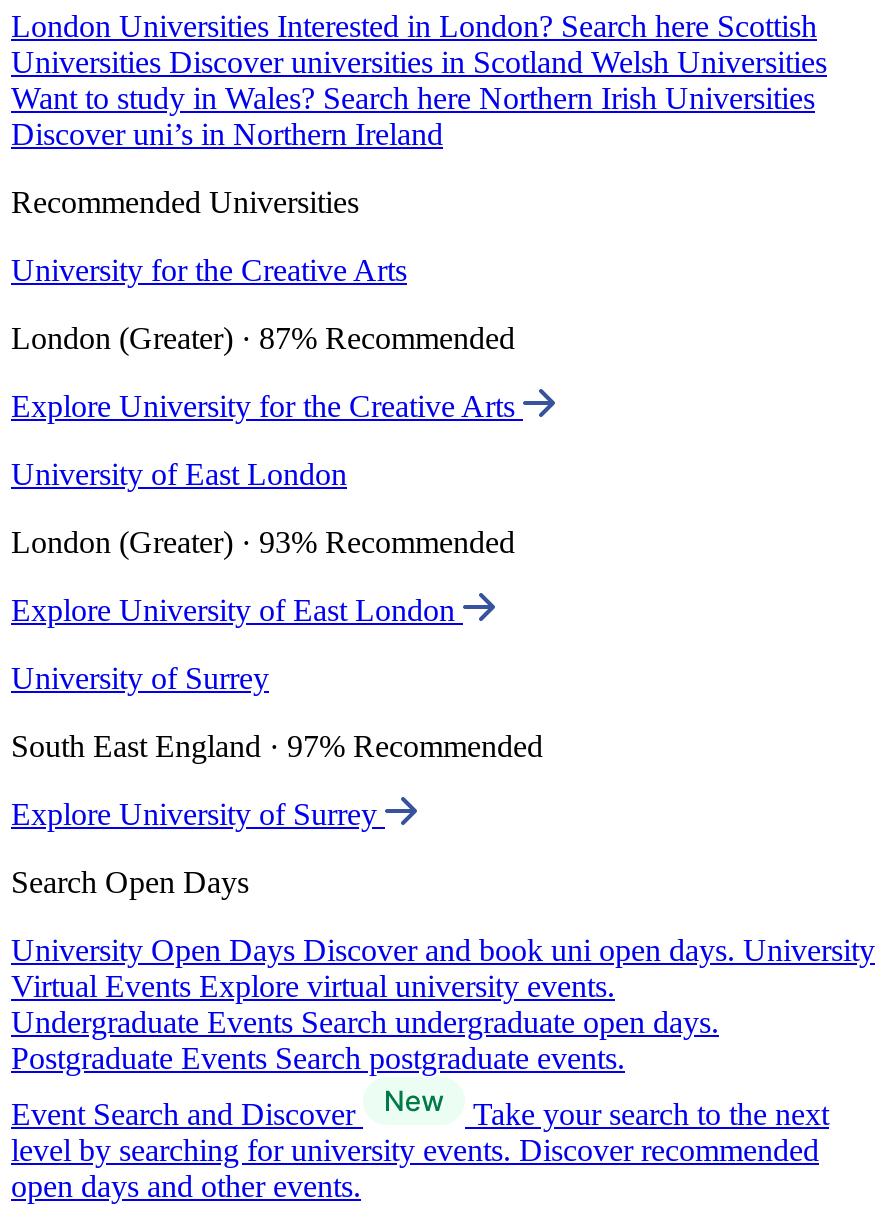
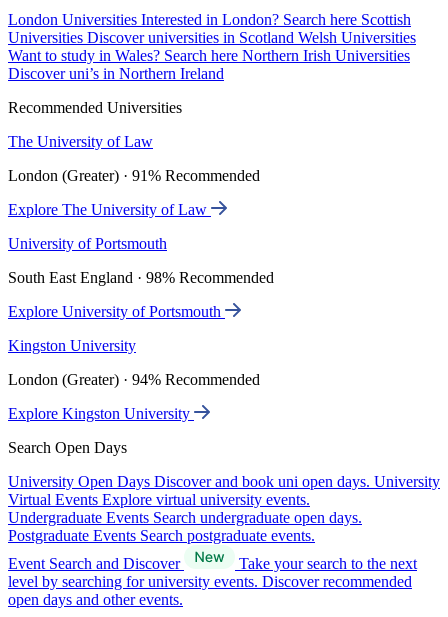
[11,253,407,287] University for the Creative Arts -> [8,133,153,150] The University of Law
[11,321,515,355] London (Greater) · 87% Recommended -> [8,167,260,184] London (Greater) · 91% Recommended
[11,389,523,423] Explore University for the Creative Arts -> [8,201,211,218] Explore The University of Law
[11,457,347,491] University of East London -> [8,235,167,252] University of Portsmouth
[11,525,515,559] London (Greater) · 93% Recommended -> [8,269,274,286] South East England · 98% Recommended
[11,593,463,627] Explore University of East London -> [8,303,225,320] Explore University of Portsmouth
[11,661,269,695] University of Surrey -> [8,337,136,354] Kingston University
[11,729,543,763] South East England · 97% Recommended -> [8,371,260,388] London (Greater) · 94% Recommended
[11,797,385,831] Explore University of Surrey -> [8,405,194,422] Explore Kingston University

